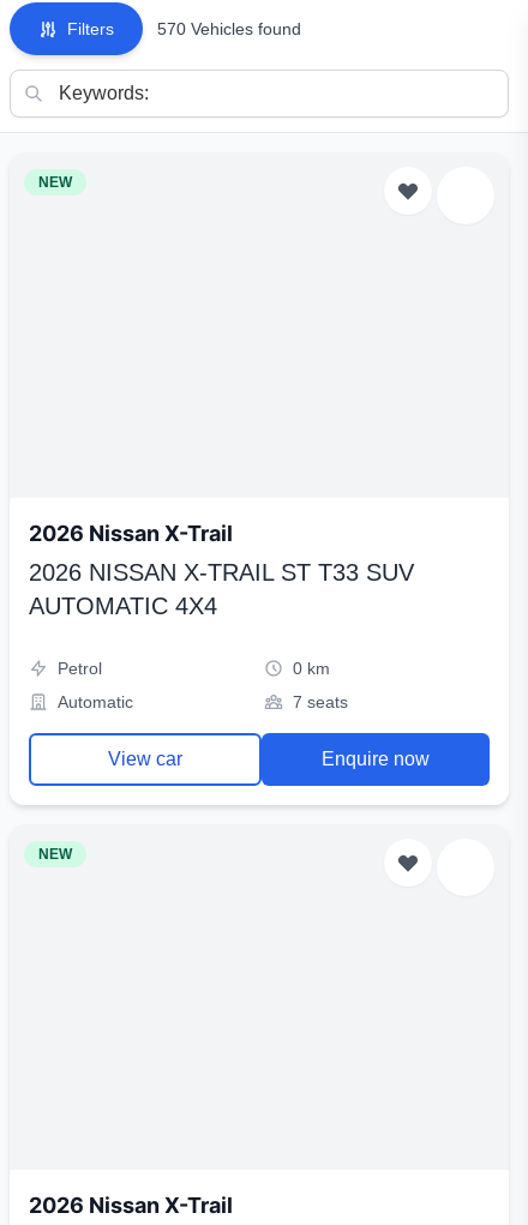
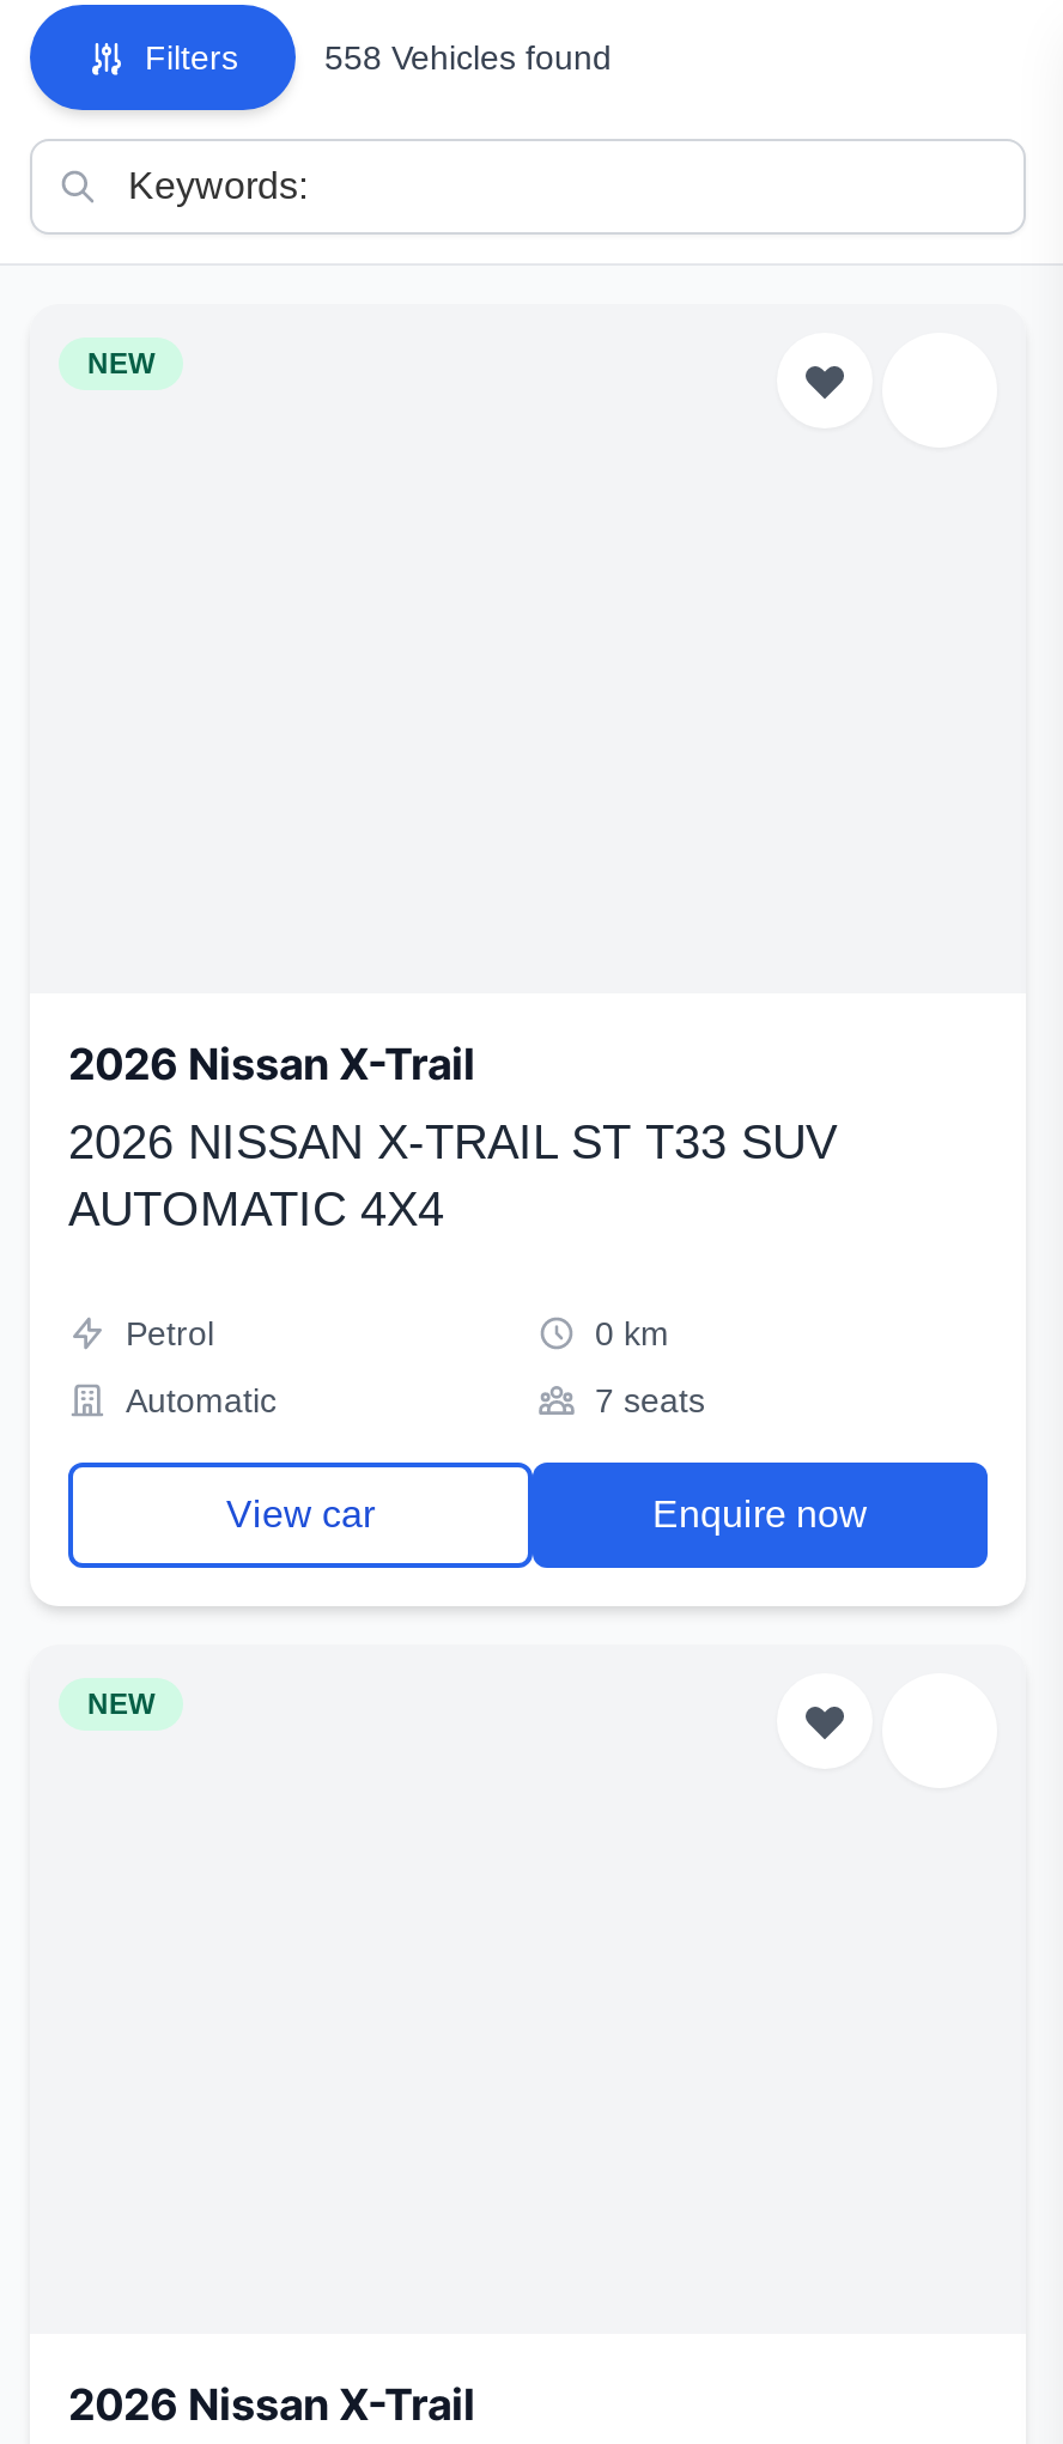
[157,19,301,38] 570 Vehicles found -> [324,38,612,77] 558 Vehicles found

